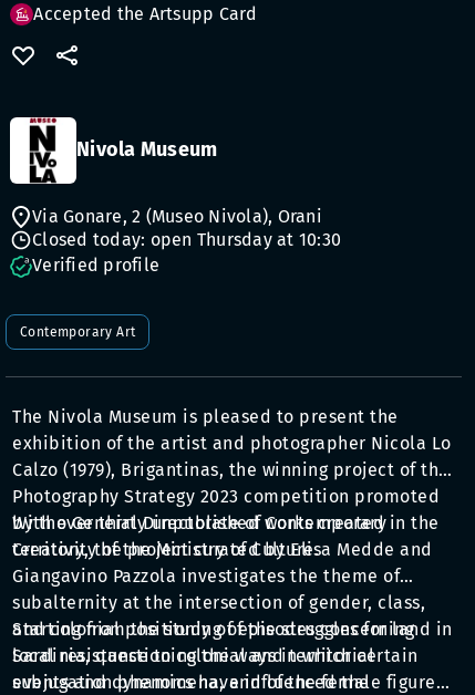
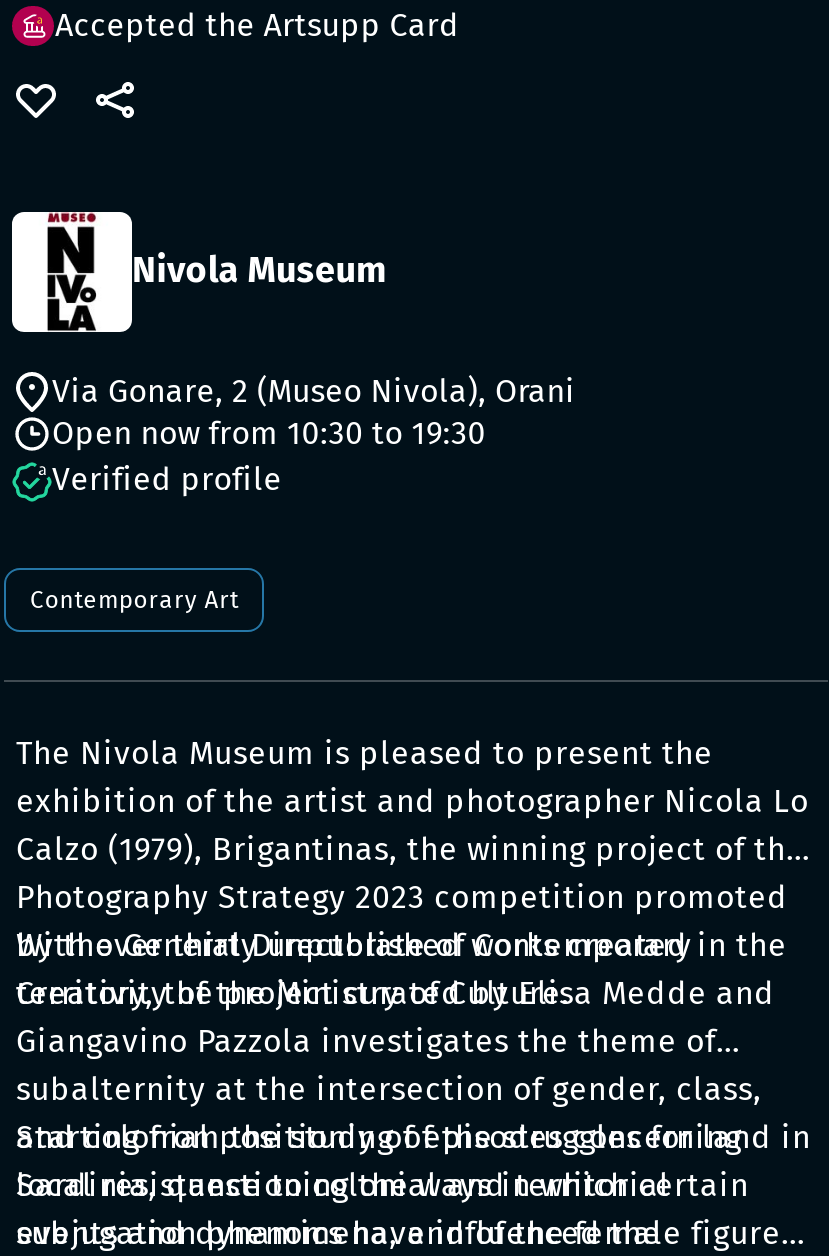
[32,229,341,250] Closed today: open Thursday at 10:30 -> [52,415,486,453] Open now from 10:30 to 19:30

